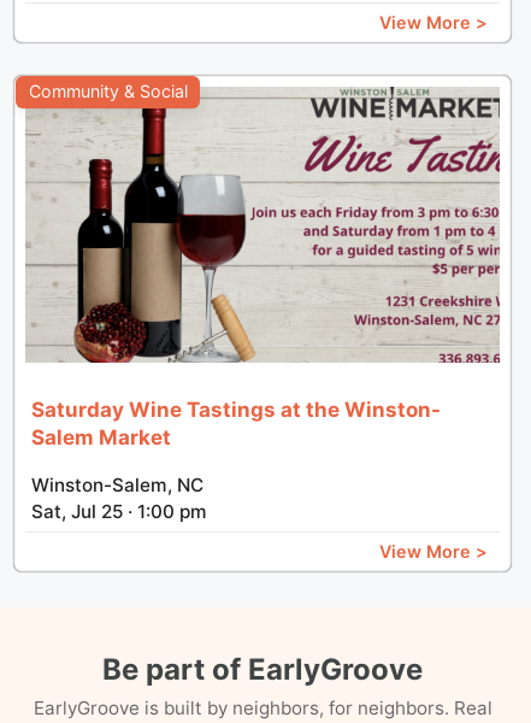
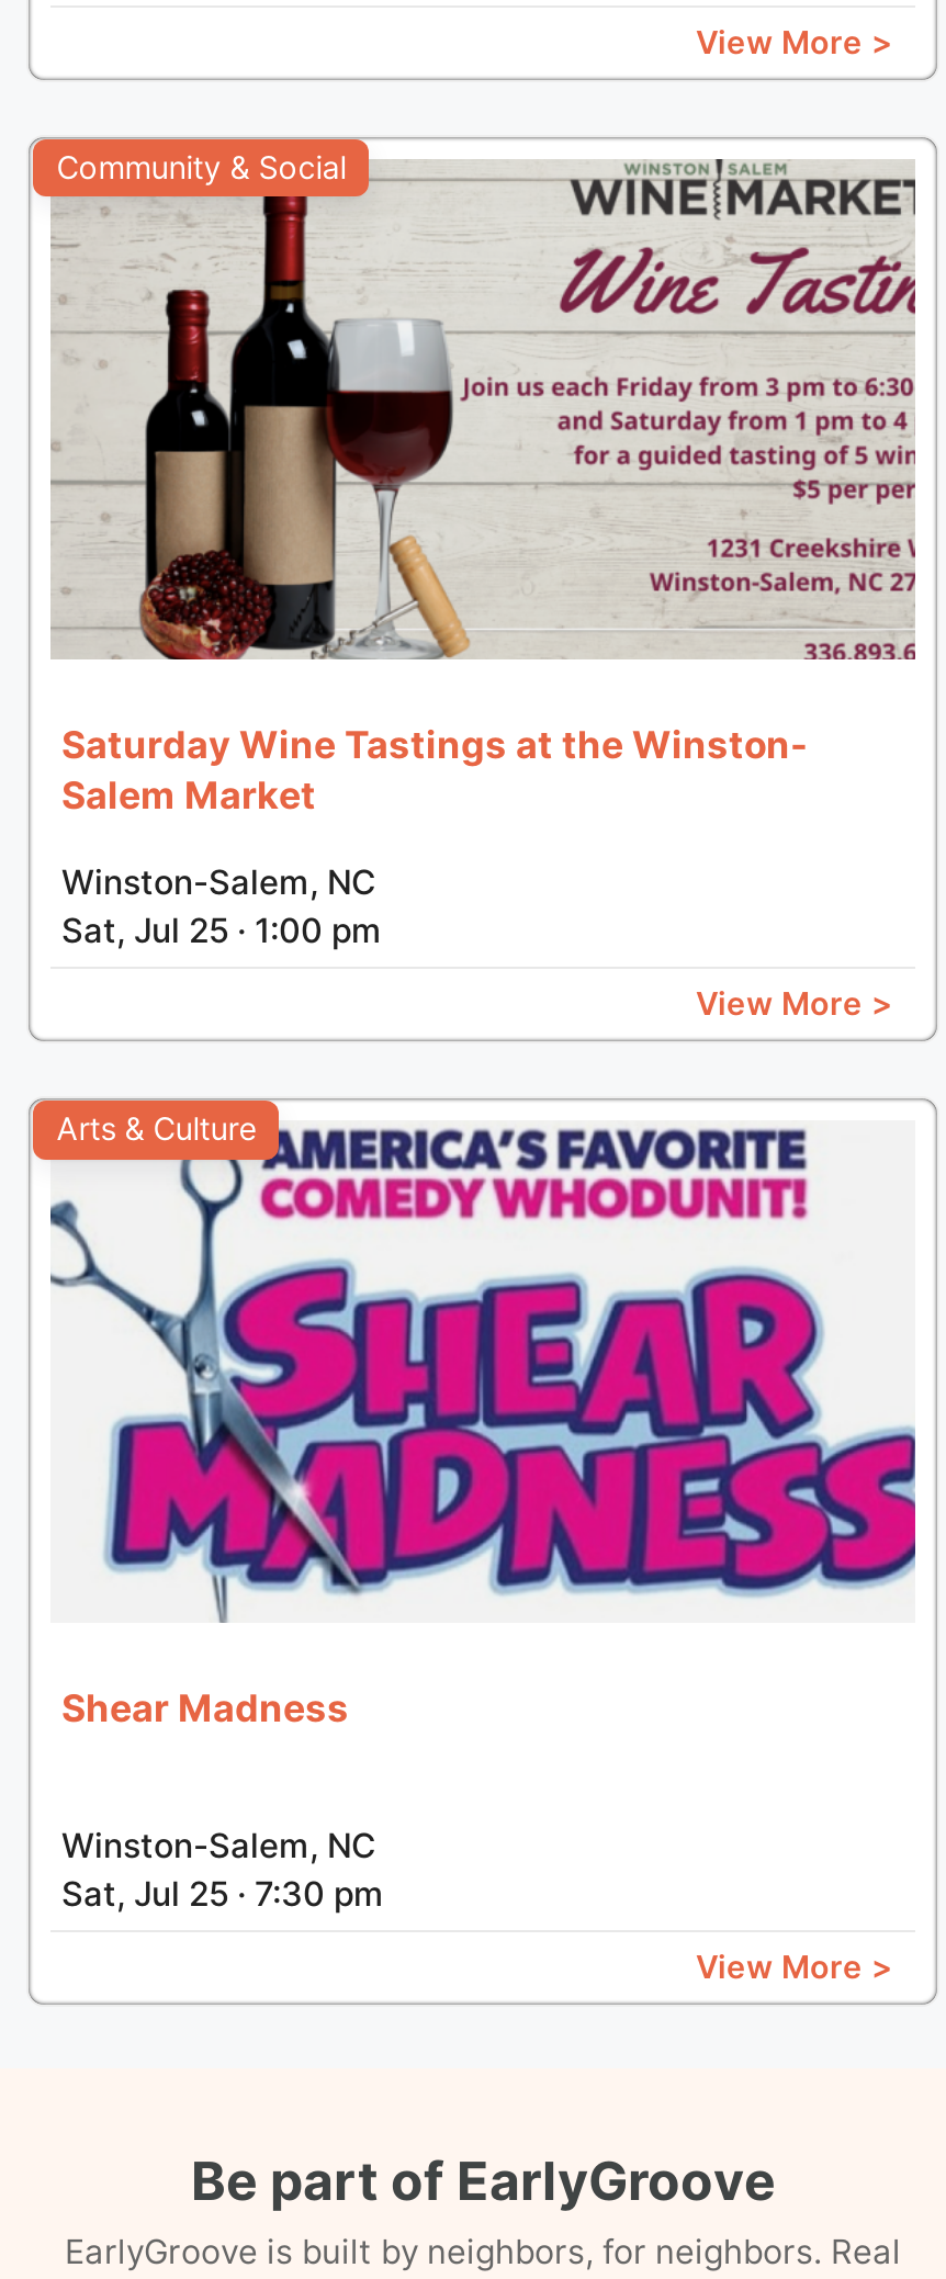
none -> [50,1110,917,1622] [image] | Arts & Culture
none -> [61,1685,893,1984] Shear Madness | Winston-Salem, NC | Sat, Jul 25 · 7:30 pm | View More >

